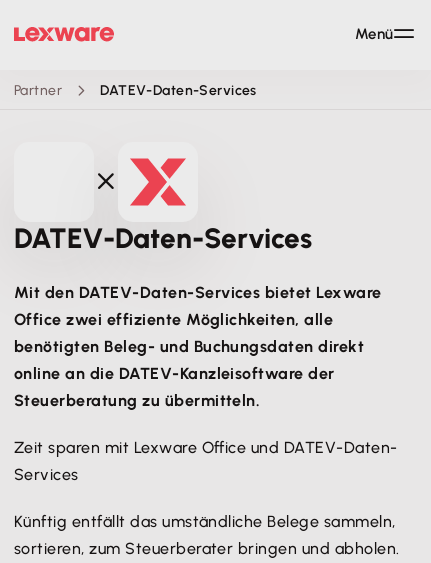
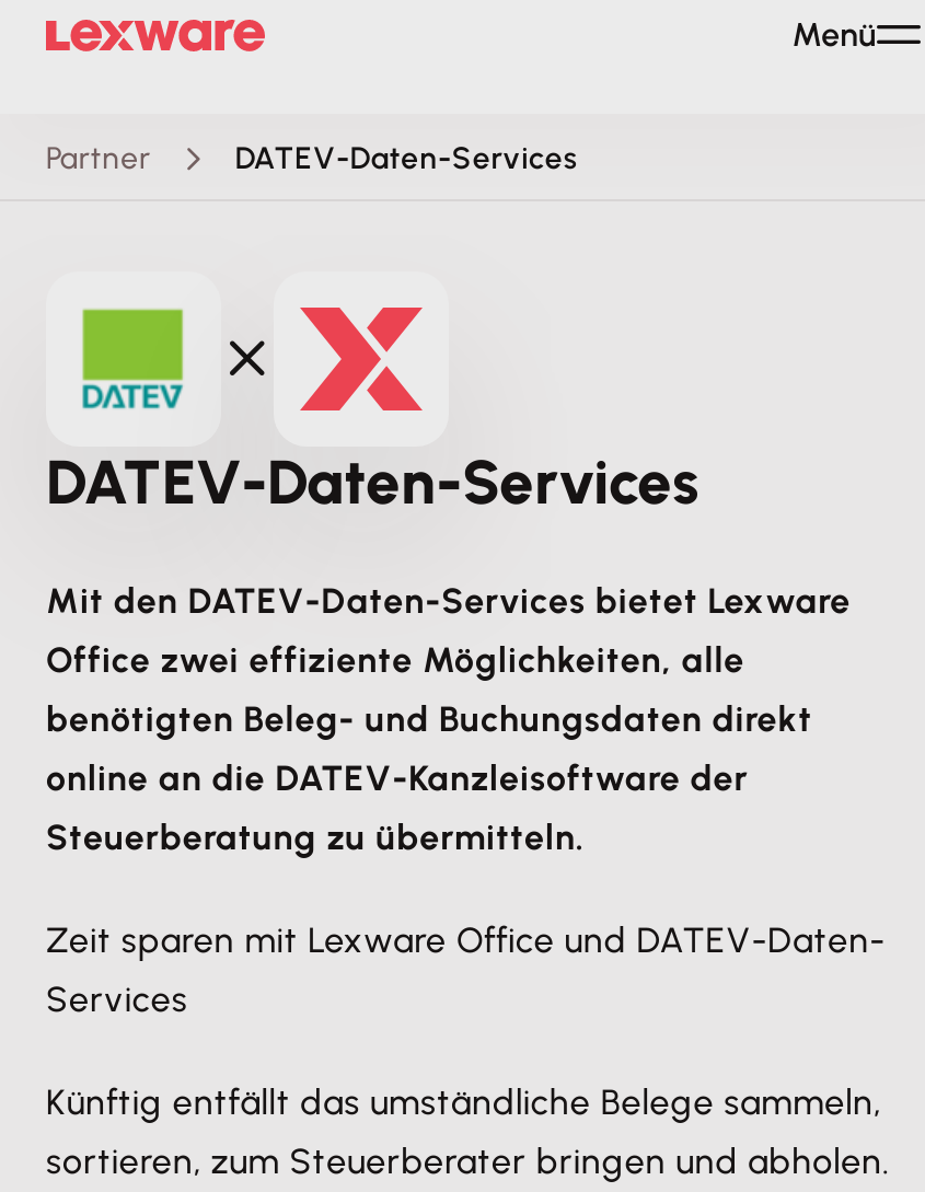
none -> [81,306,186,412] [image]

